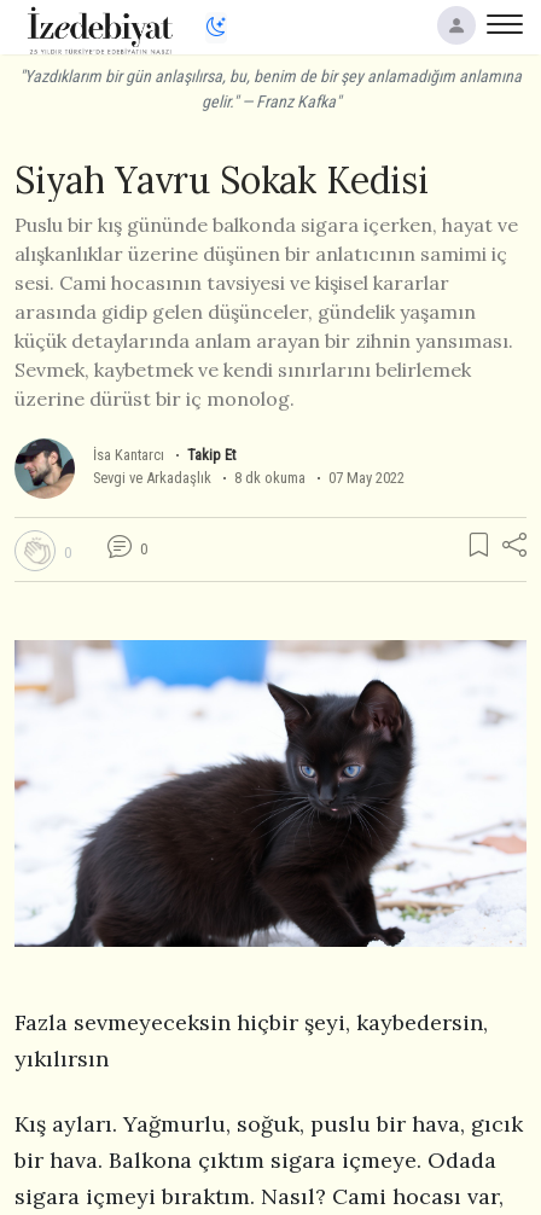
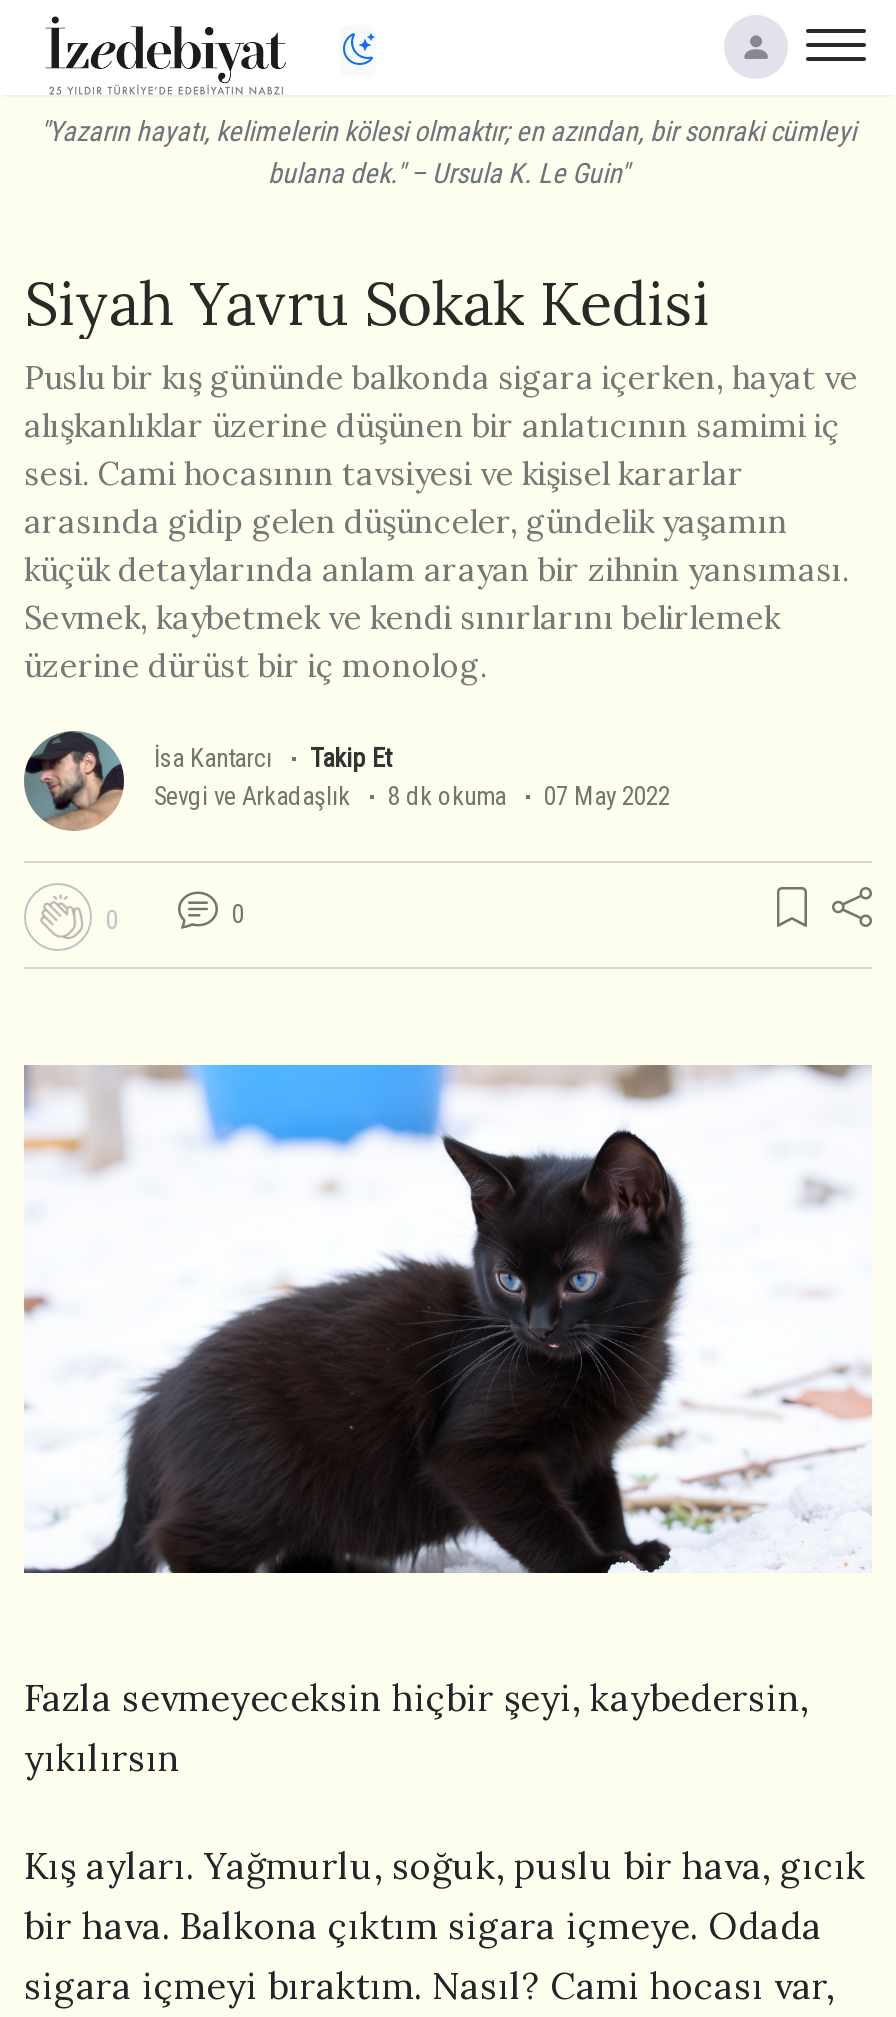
[19,66,522,111] "Yazdıklarım bir gün anlaşılırsa, bu, benim de bir şey anlamadığım anlamına | gelir." — Franz Kafka" -> [40,115,856,189] "Yazarın hayatı, kelimelerin kölesi olmaktır; en azından, bir sonraki cümleyi | bulana dek." – Ursula K. Le Guin"

